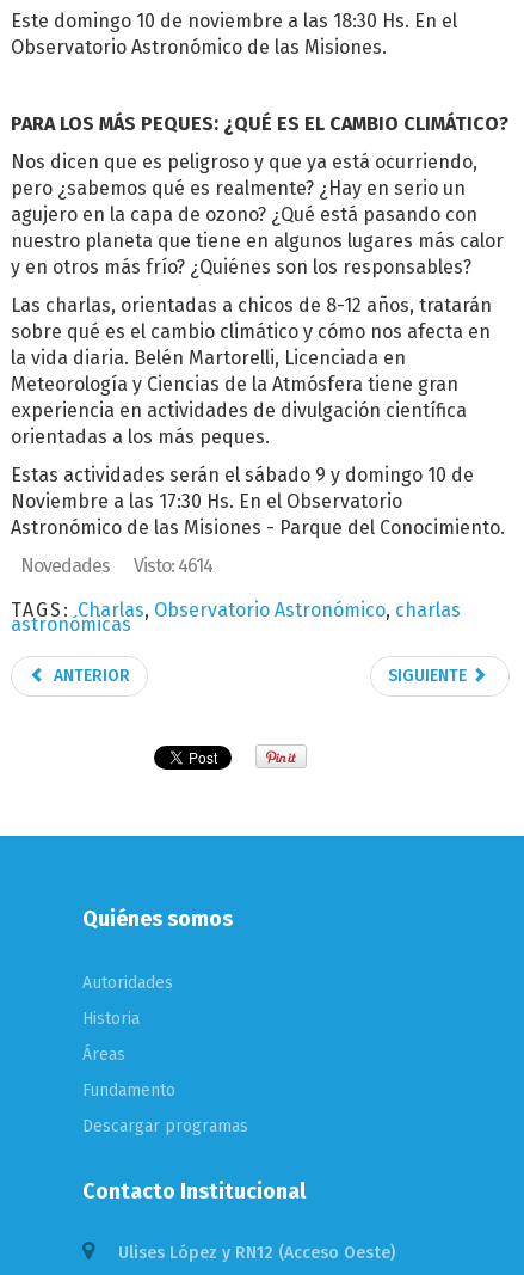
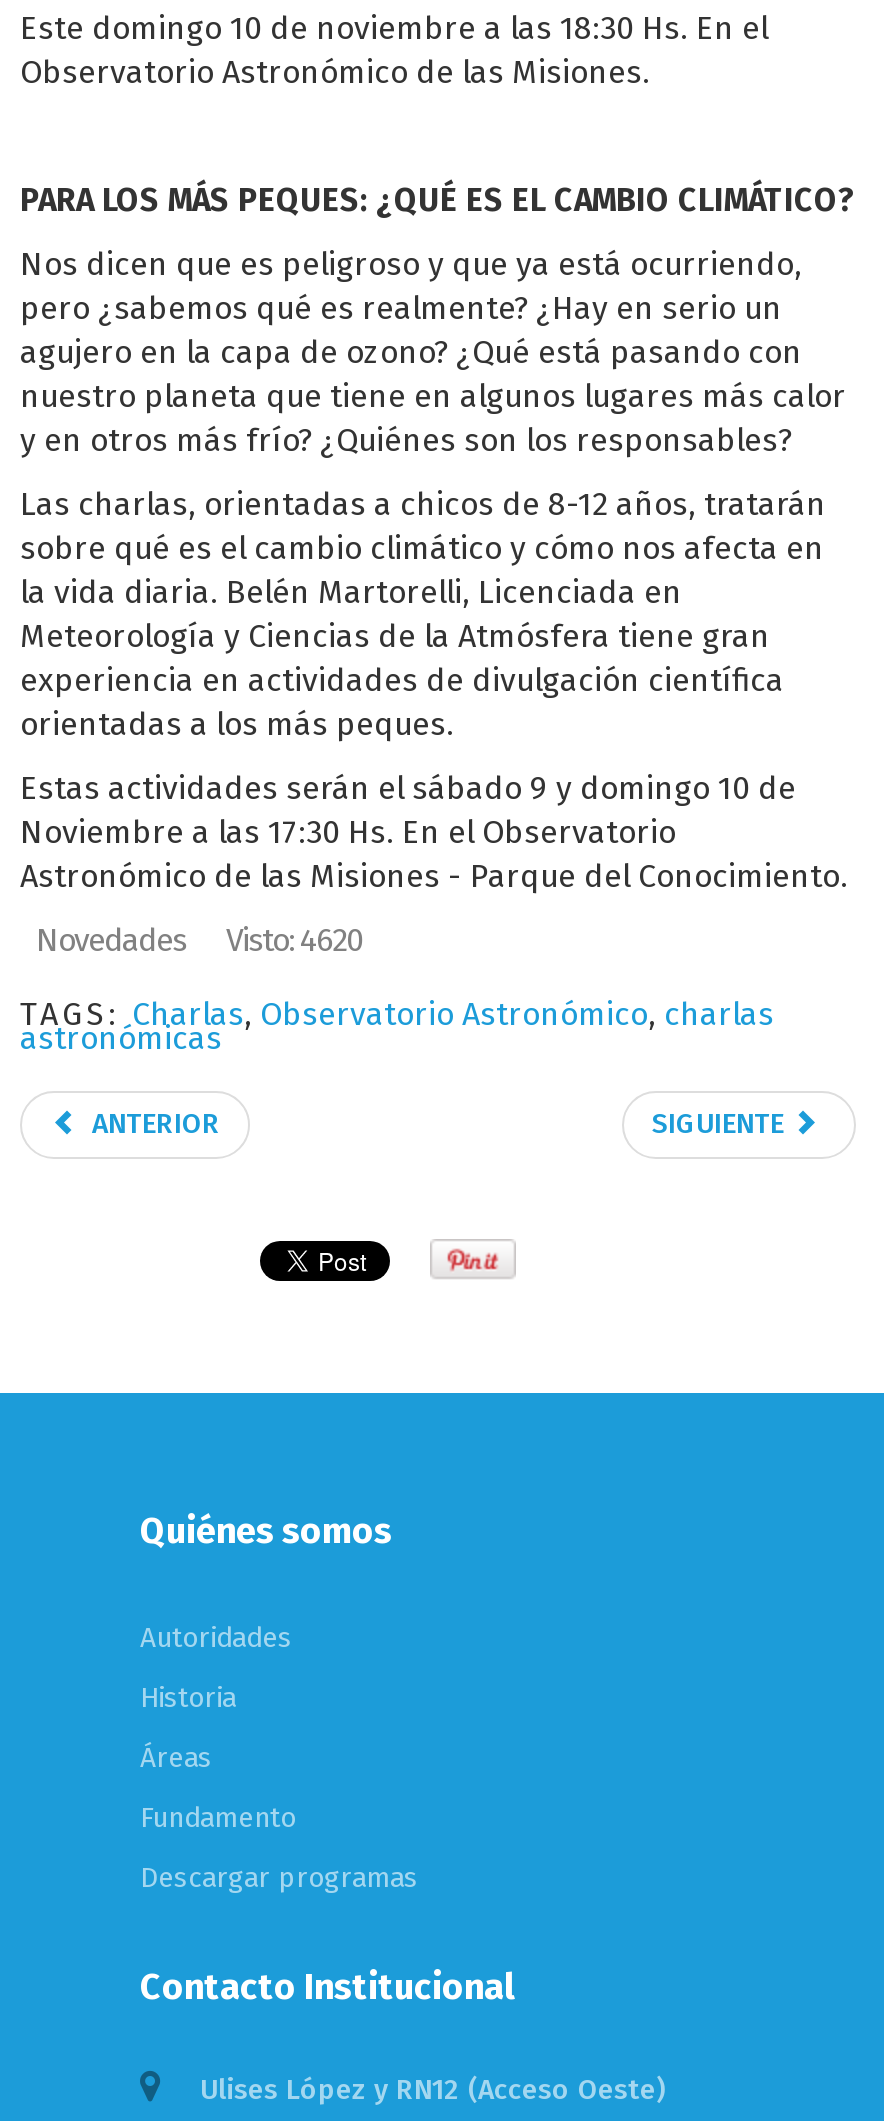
[20,555,212,577] Novedades Visto: 4614 -> [36,921,362,959] Novedades Visto: 4620

